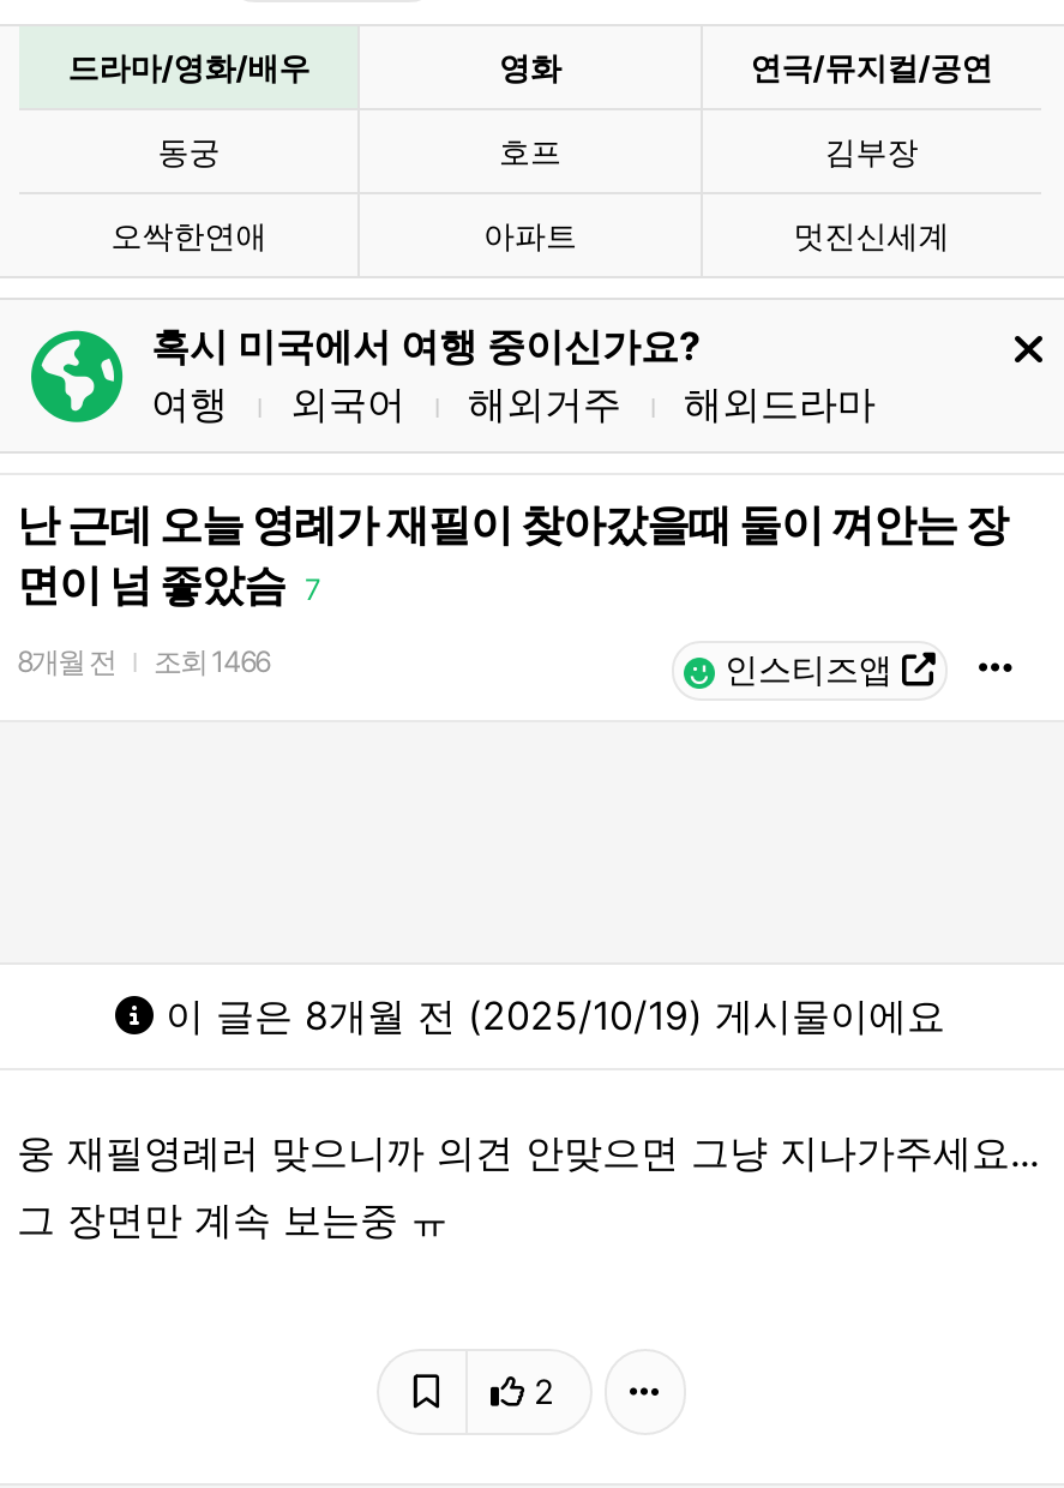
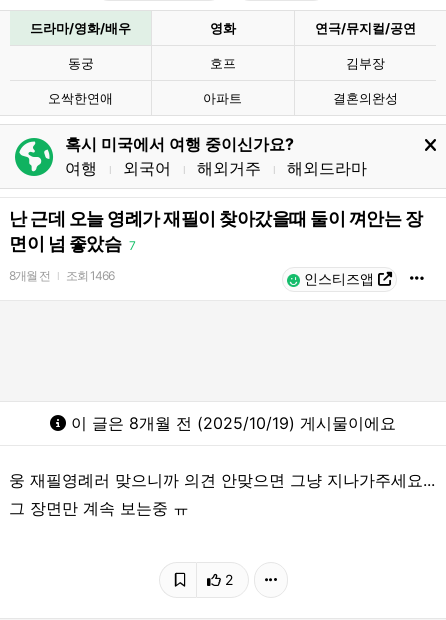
[793,216,949,254] 멋진신세계 -> [333,90,398,106] 결혼의완성

